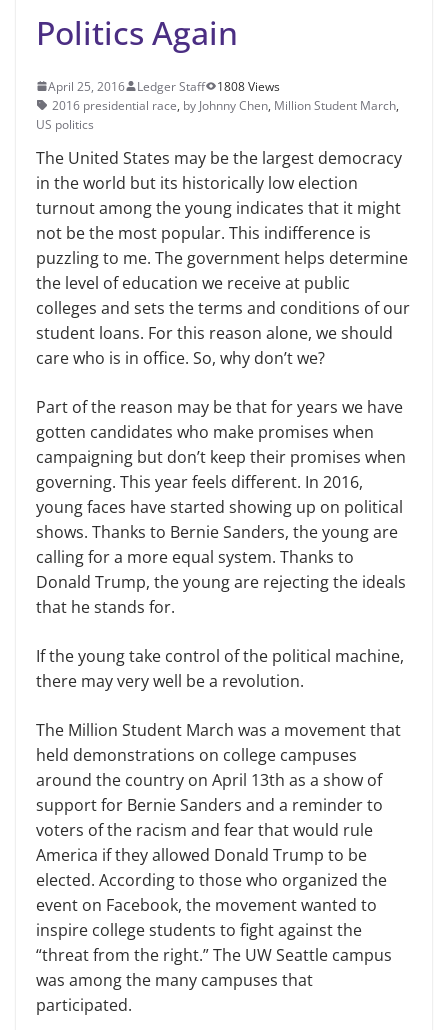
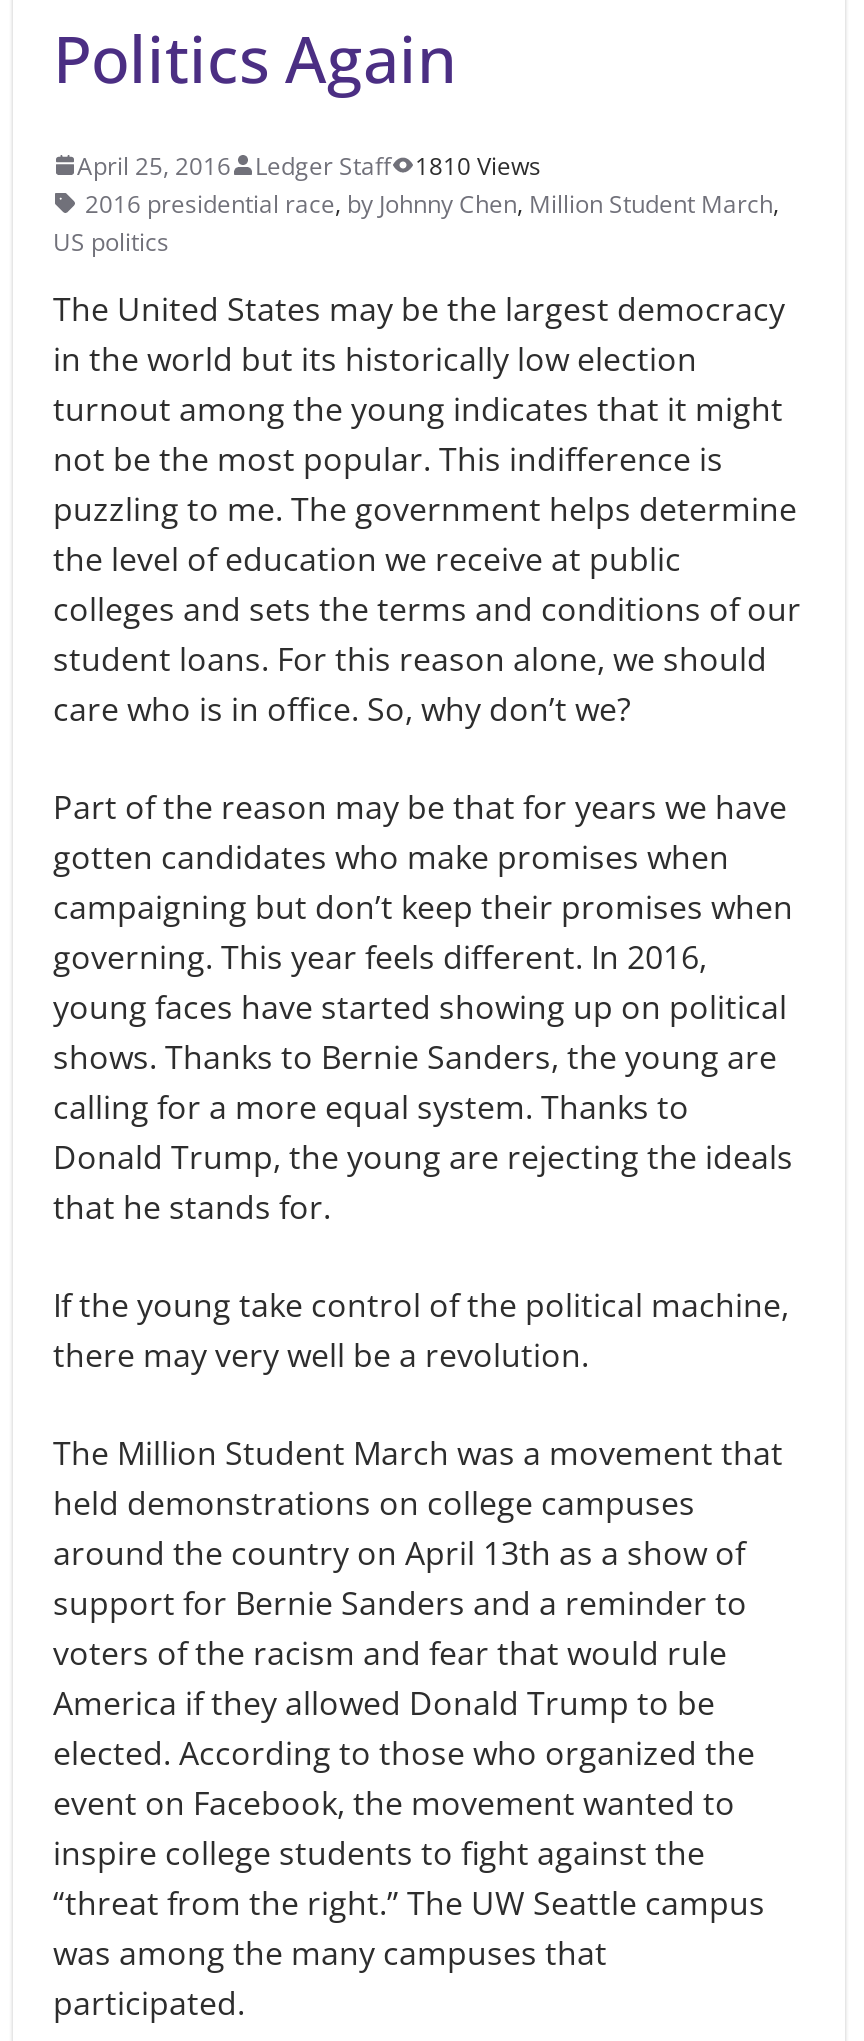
[48,78,280,95] April 25, 2016 Ledger Staff 1808 Views -> [77,148,541,182] April 25, 2016 Ledger Staff 1810 Views

